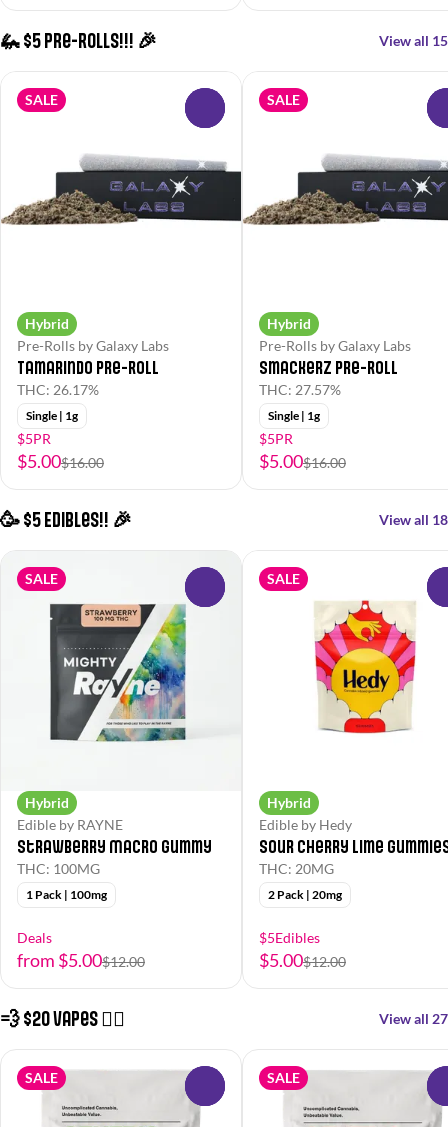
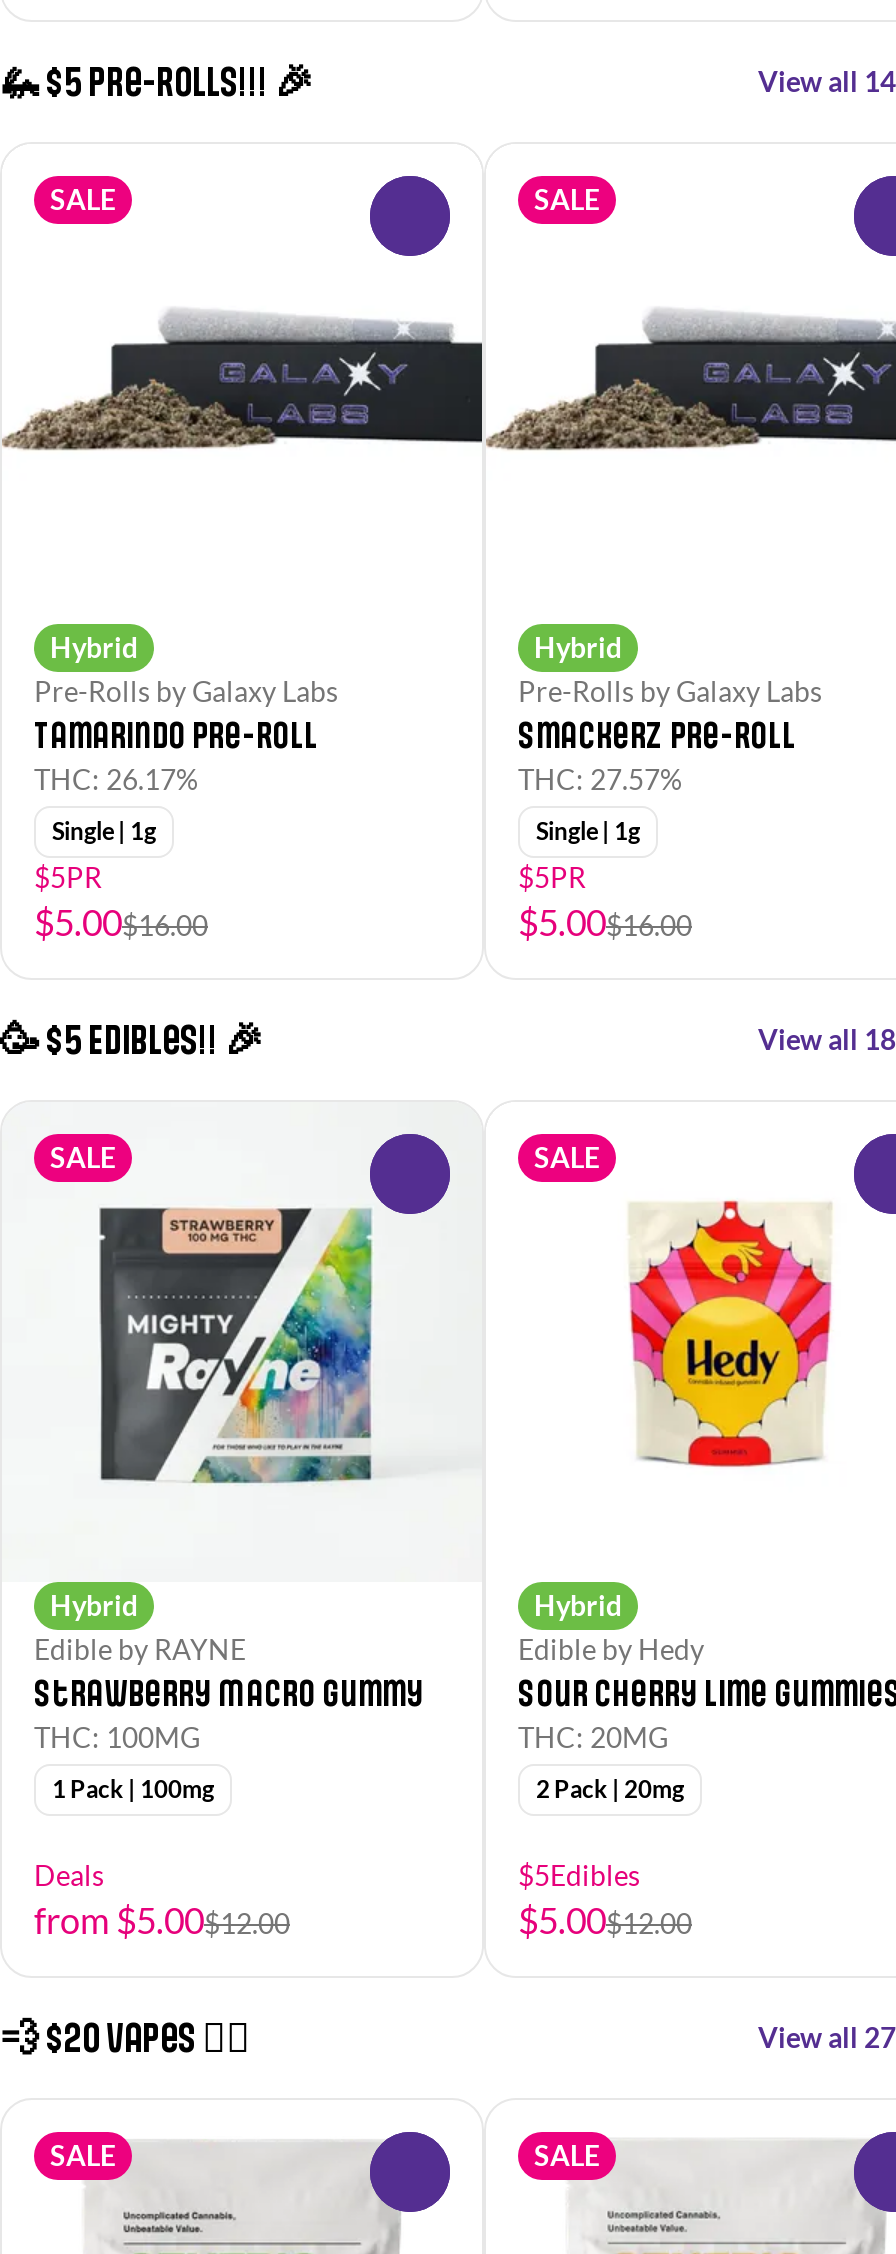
[379,32,448,49] View all 15 -> [758,64,896,98] View all 14

